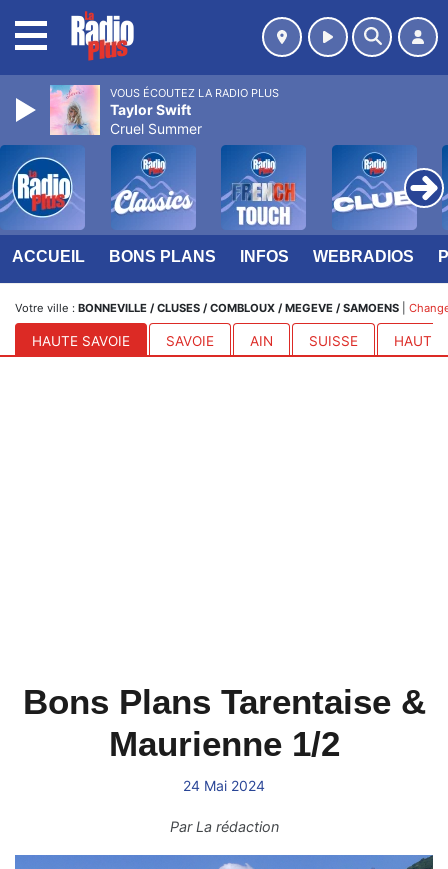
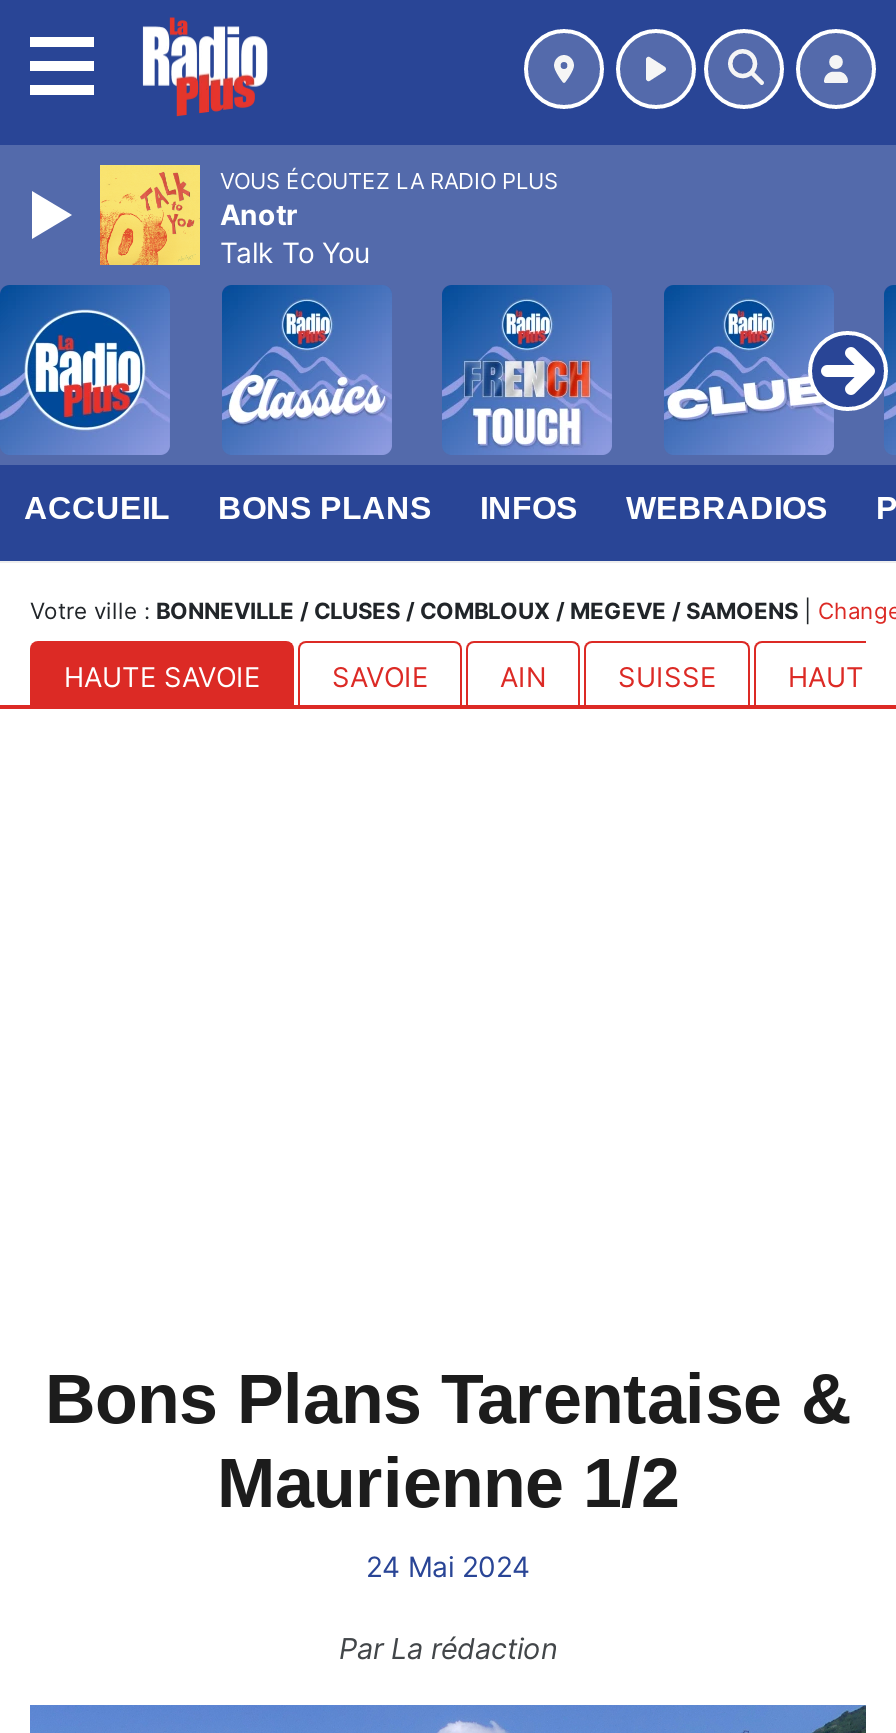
[49,84,202,137] [image] | Taylor Swift | Cruel Summer -> [98,163,370,269] [image] | Anotr | Talk To You

